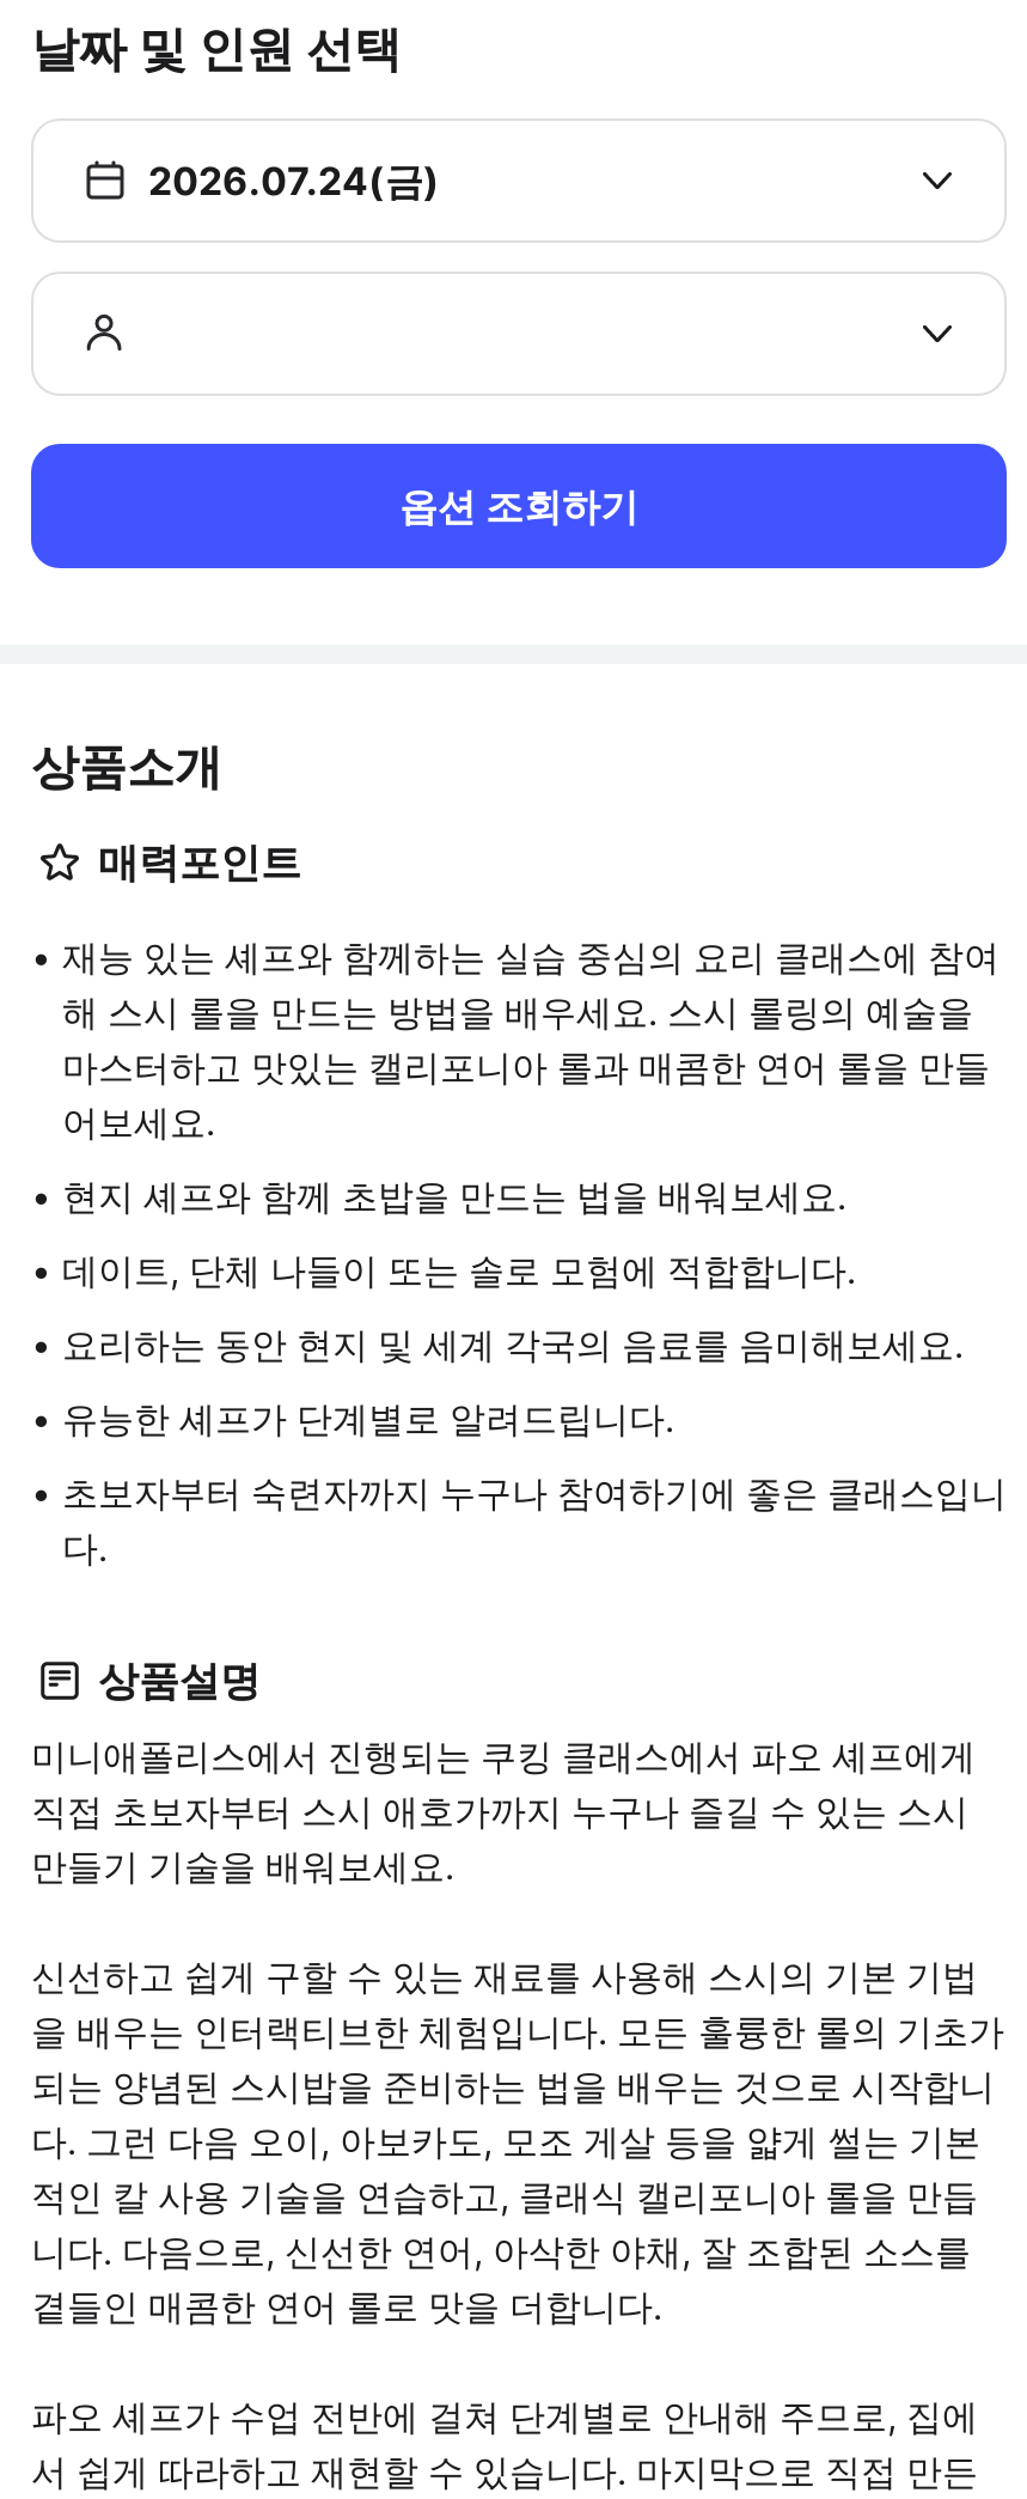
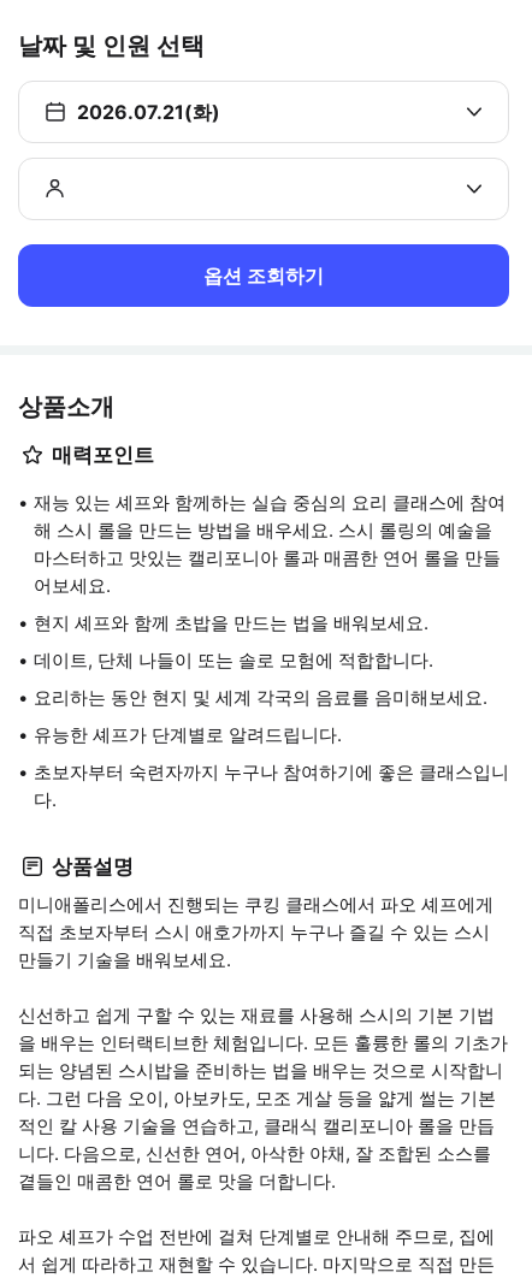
[148,157,440,205] 2026.07.24(금) -> [77,100,220,124] 2026.07.21(화)

